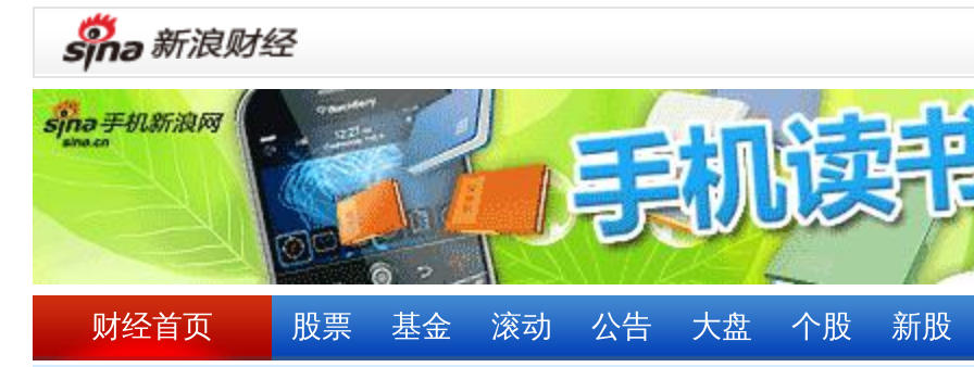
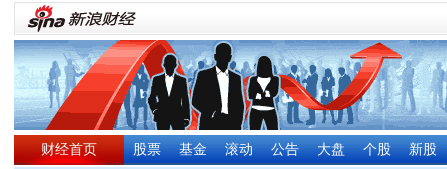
[30,87,967,287] [image] -> [13,39,444,131] [image]

